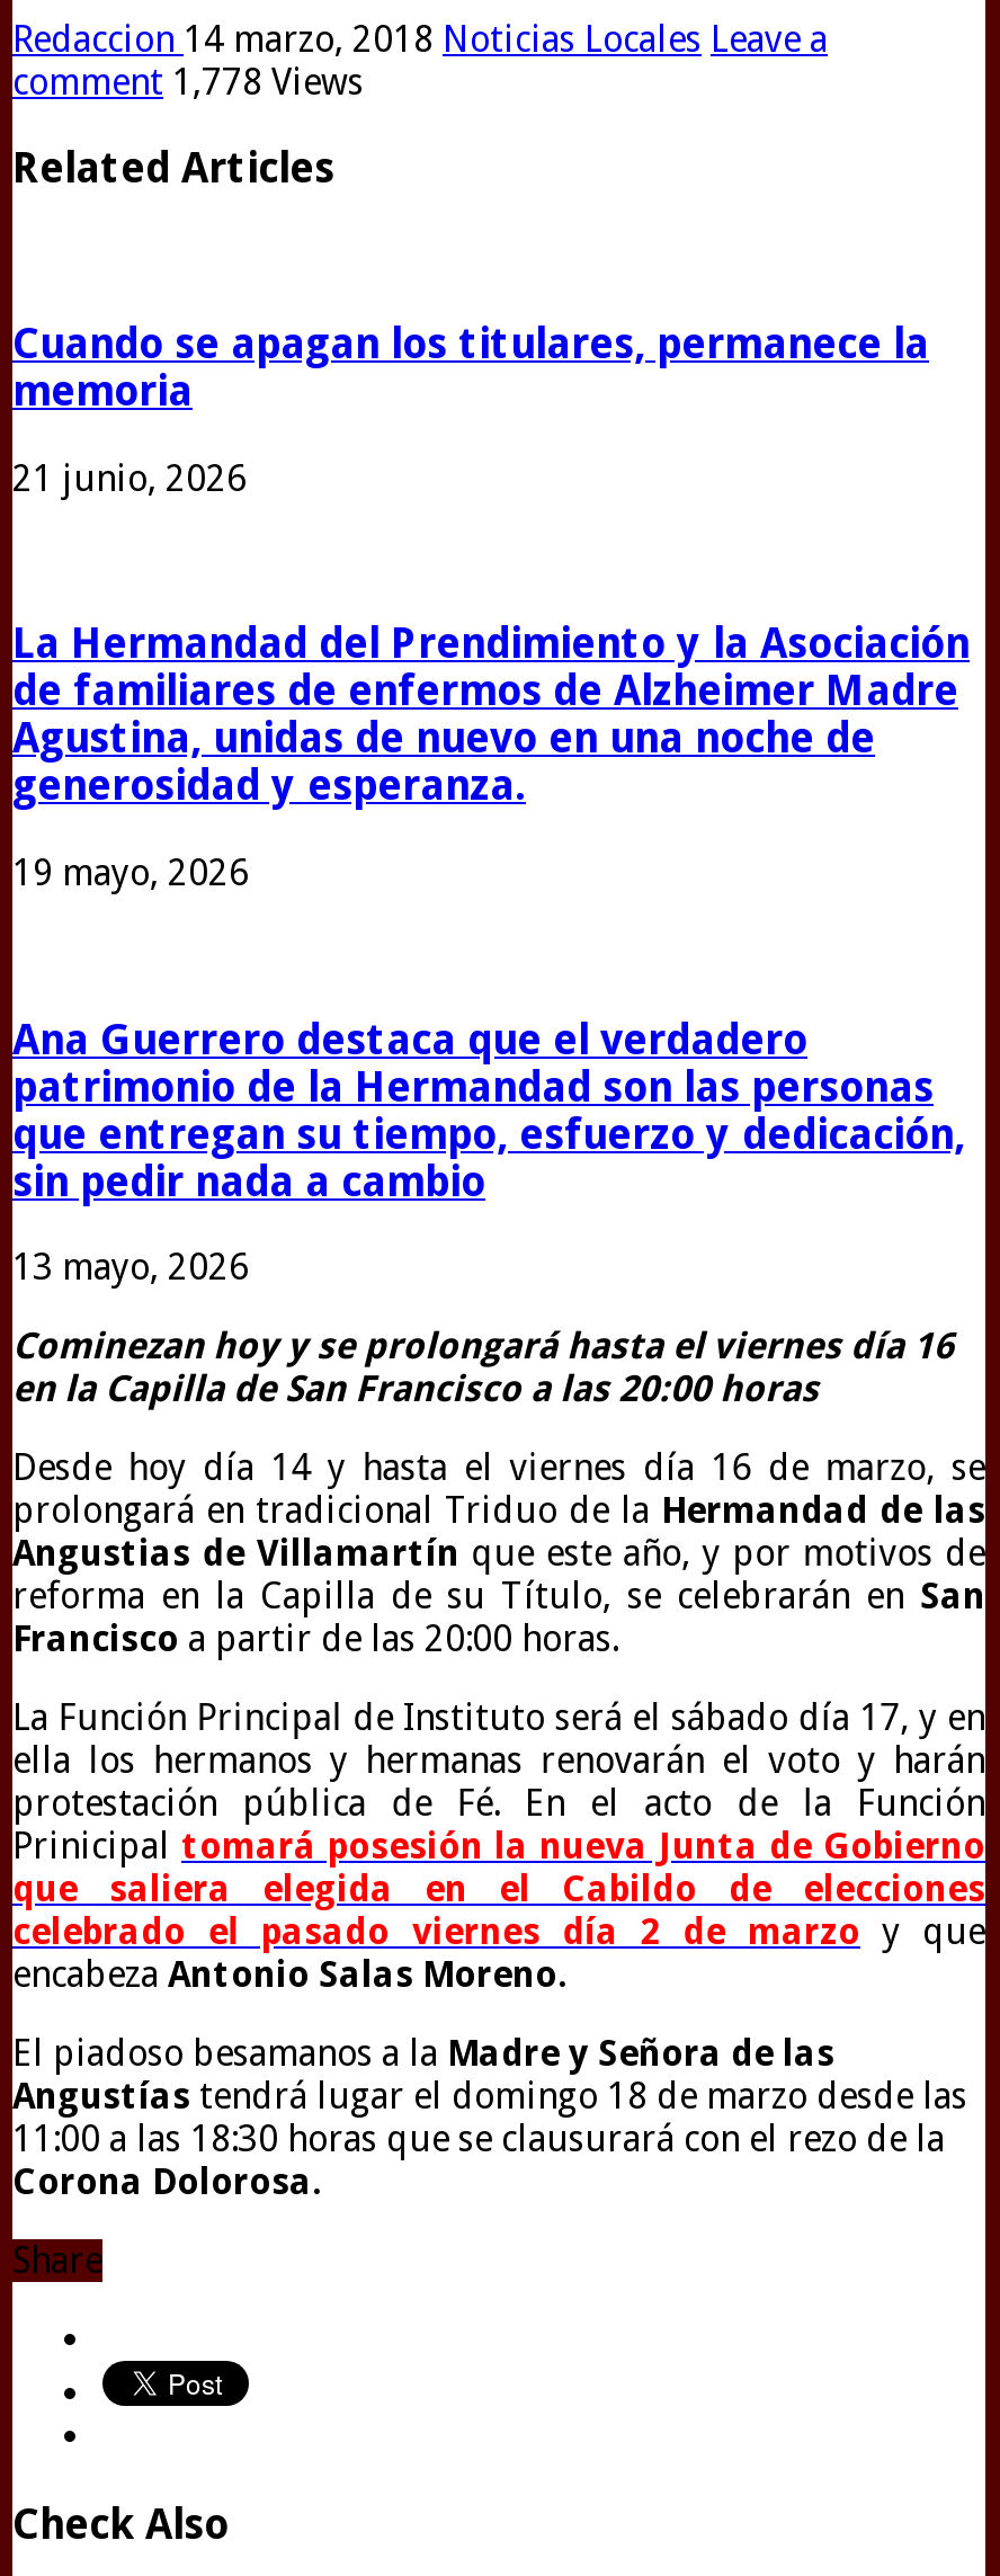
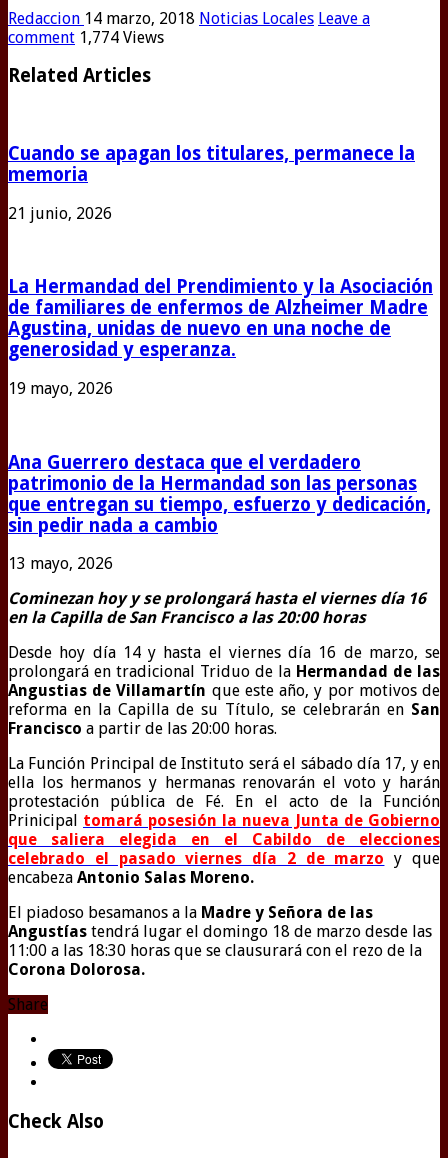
[12,60,364,103] comment 1,778 Views -> [8,28,164,47] comment 1,774 Views

